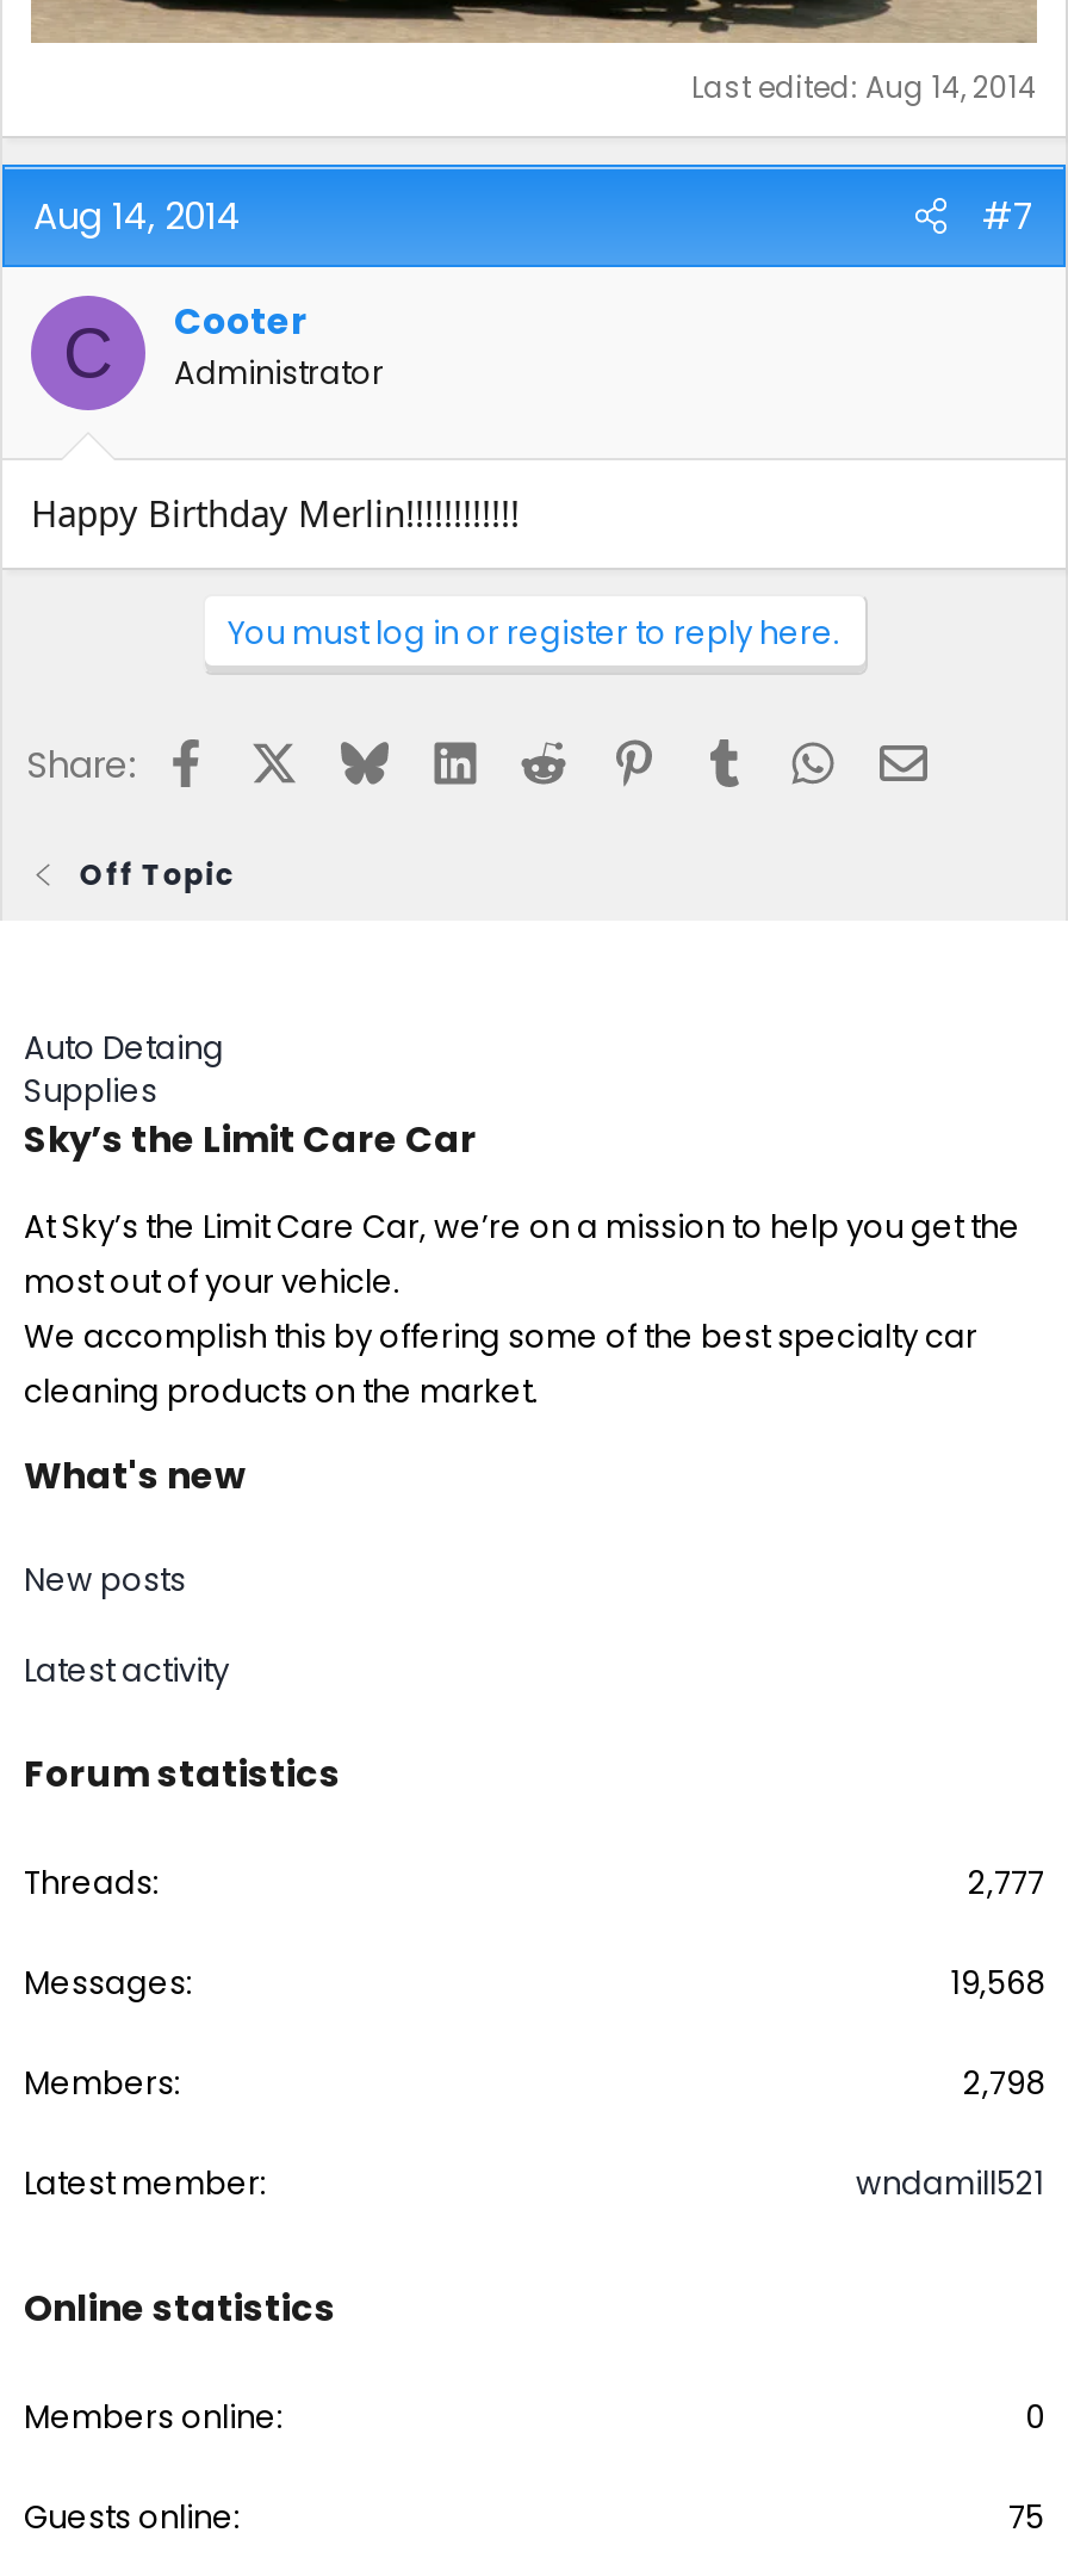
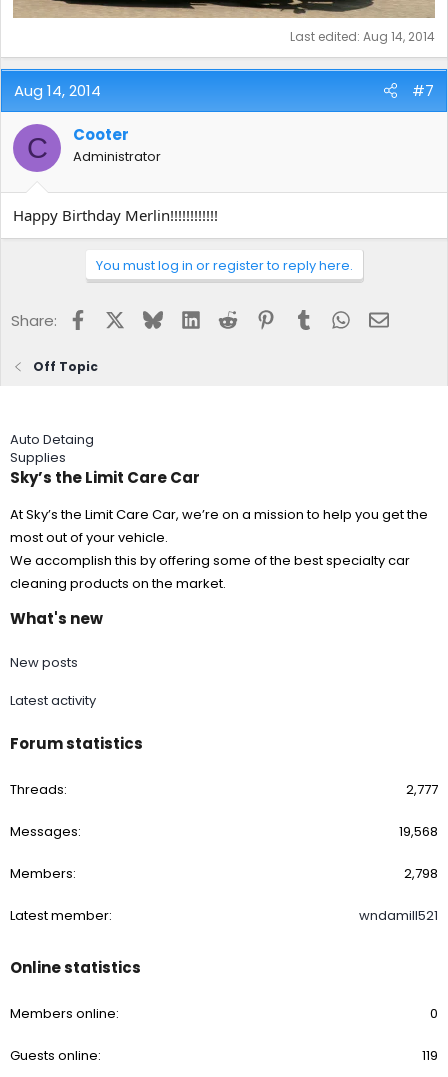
[1008,2495,1044,2540] 75 -> [422,1046,438,1065] 119

